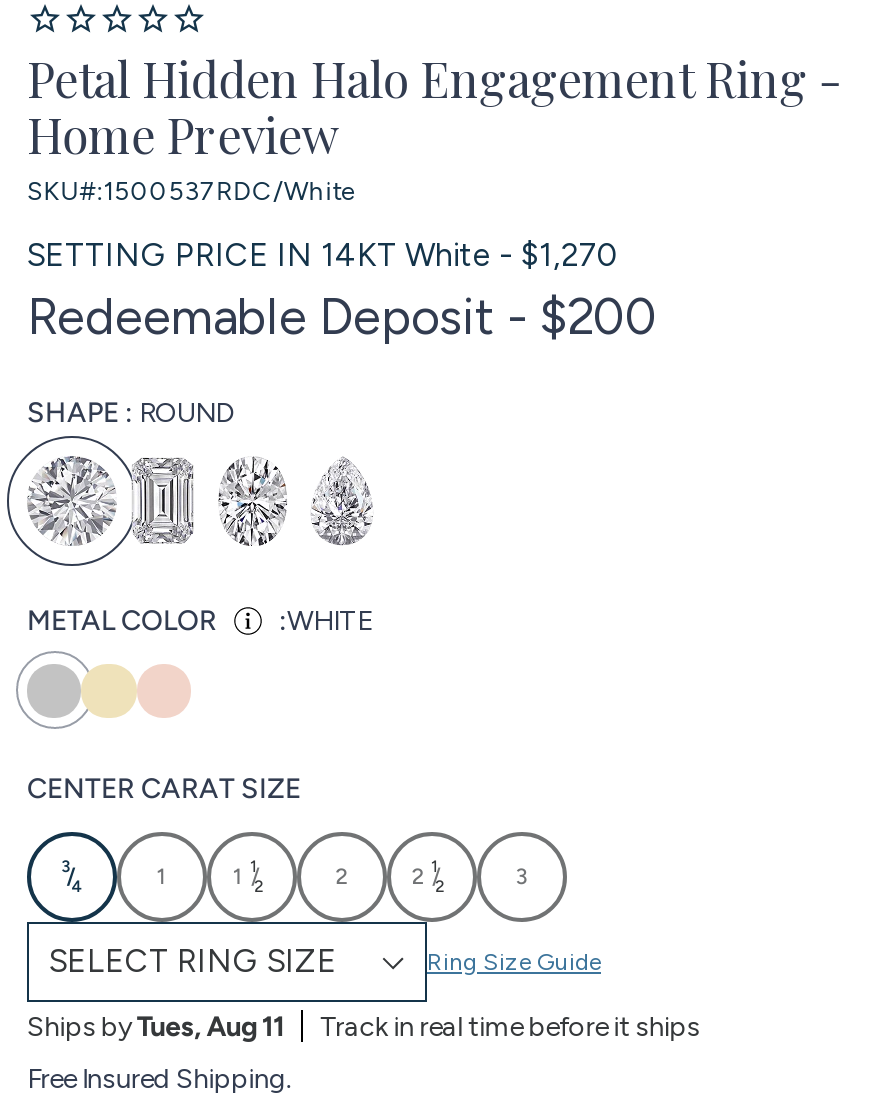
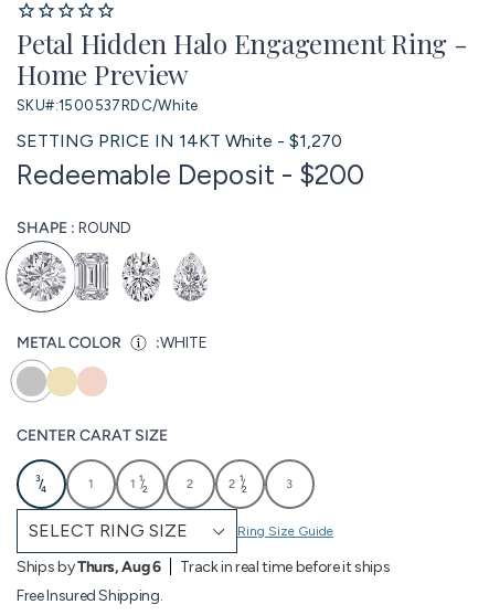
[27,1010,284,1044] Ships byTues, Aug 11 -> [17,558,161,576] Ships byThurs, Aug 6

